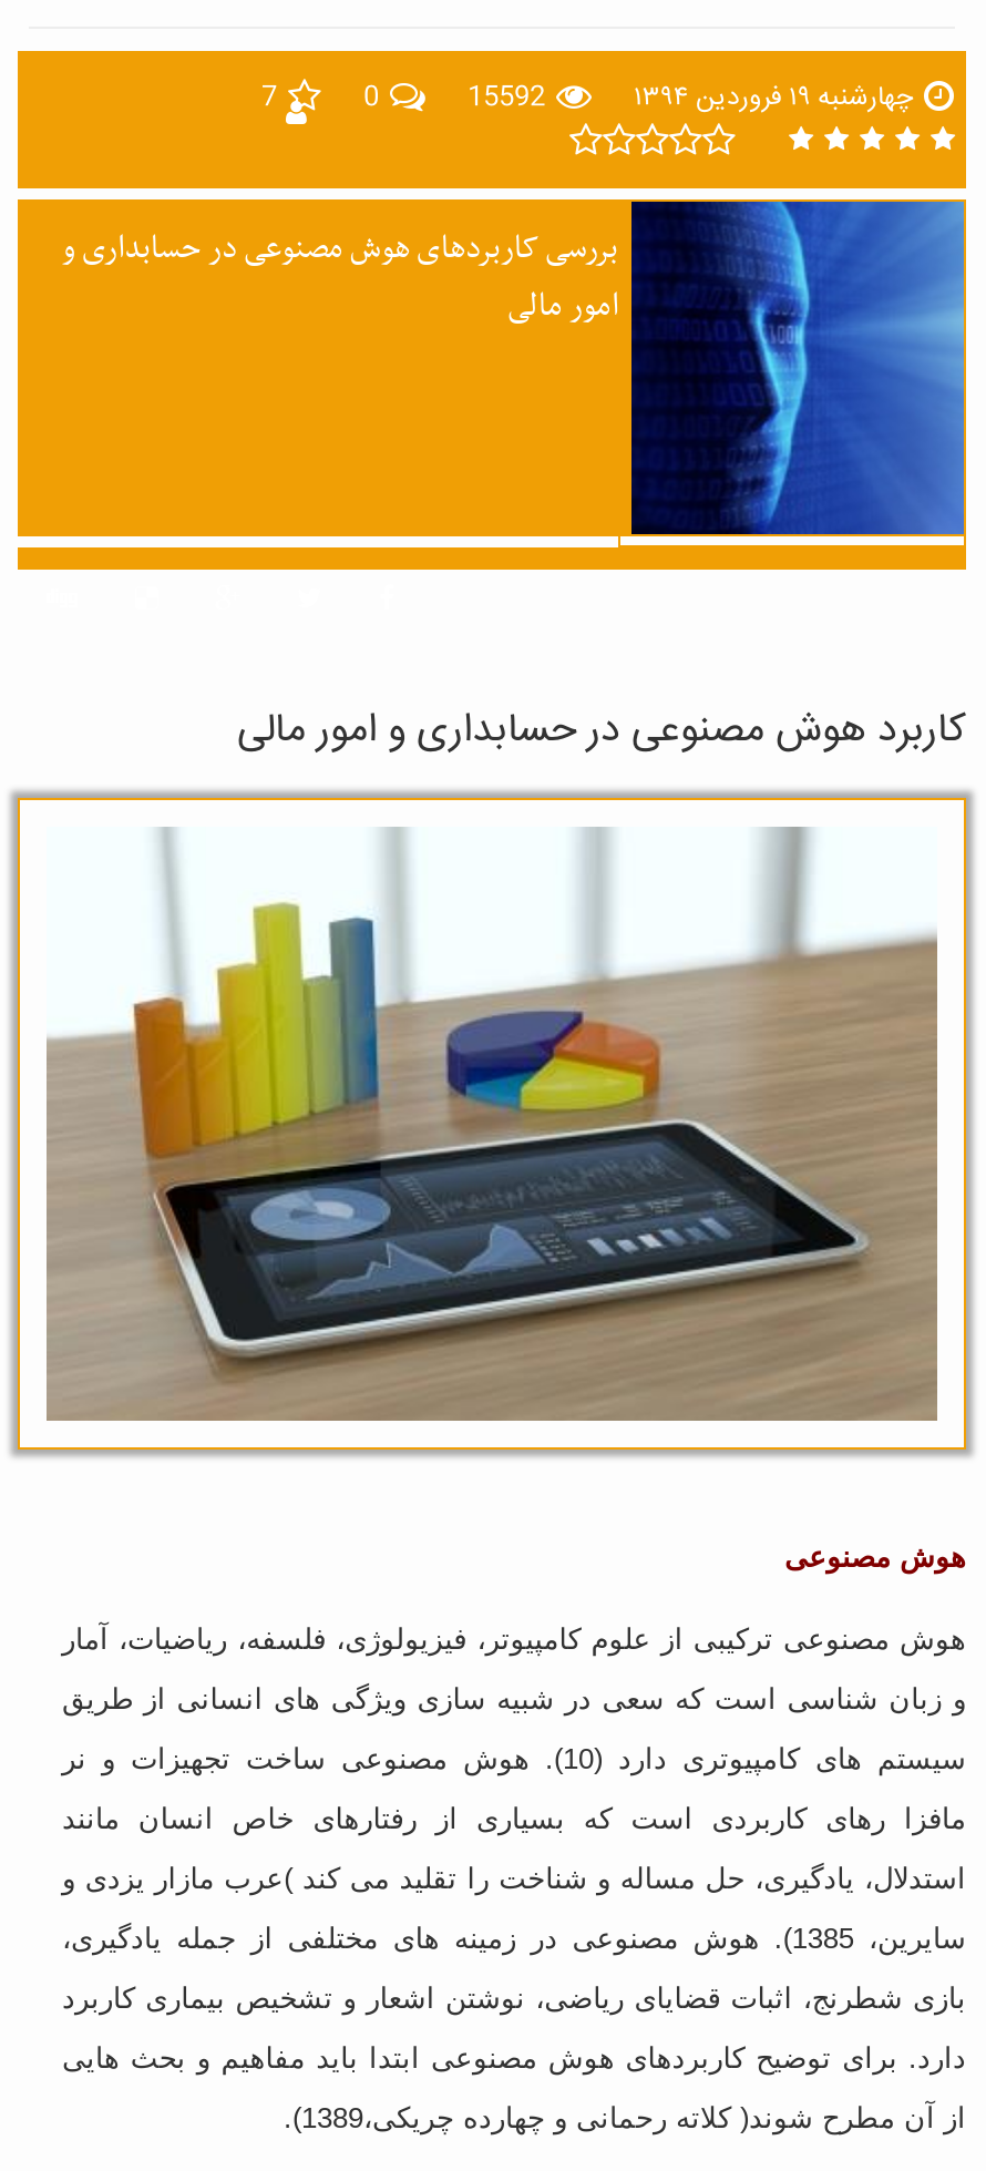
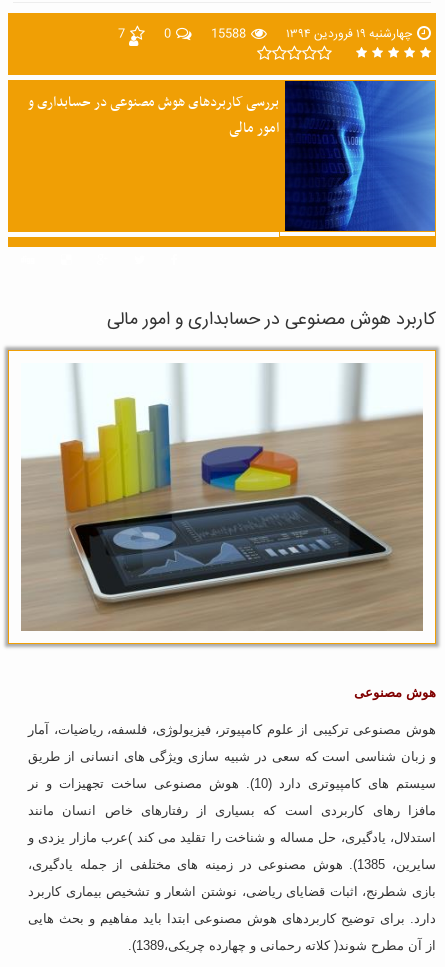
[468,78,545,120] 15592 -> [211,25,246,44] 15588

